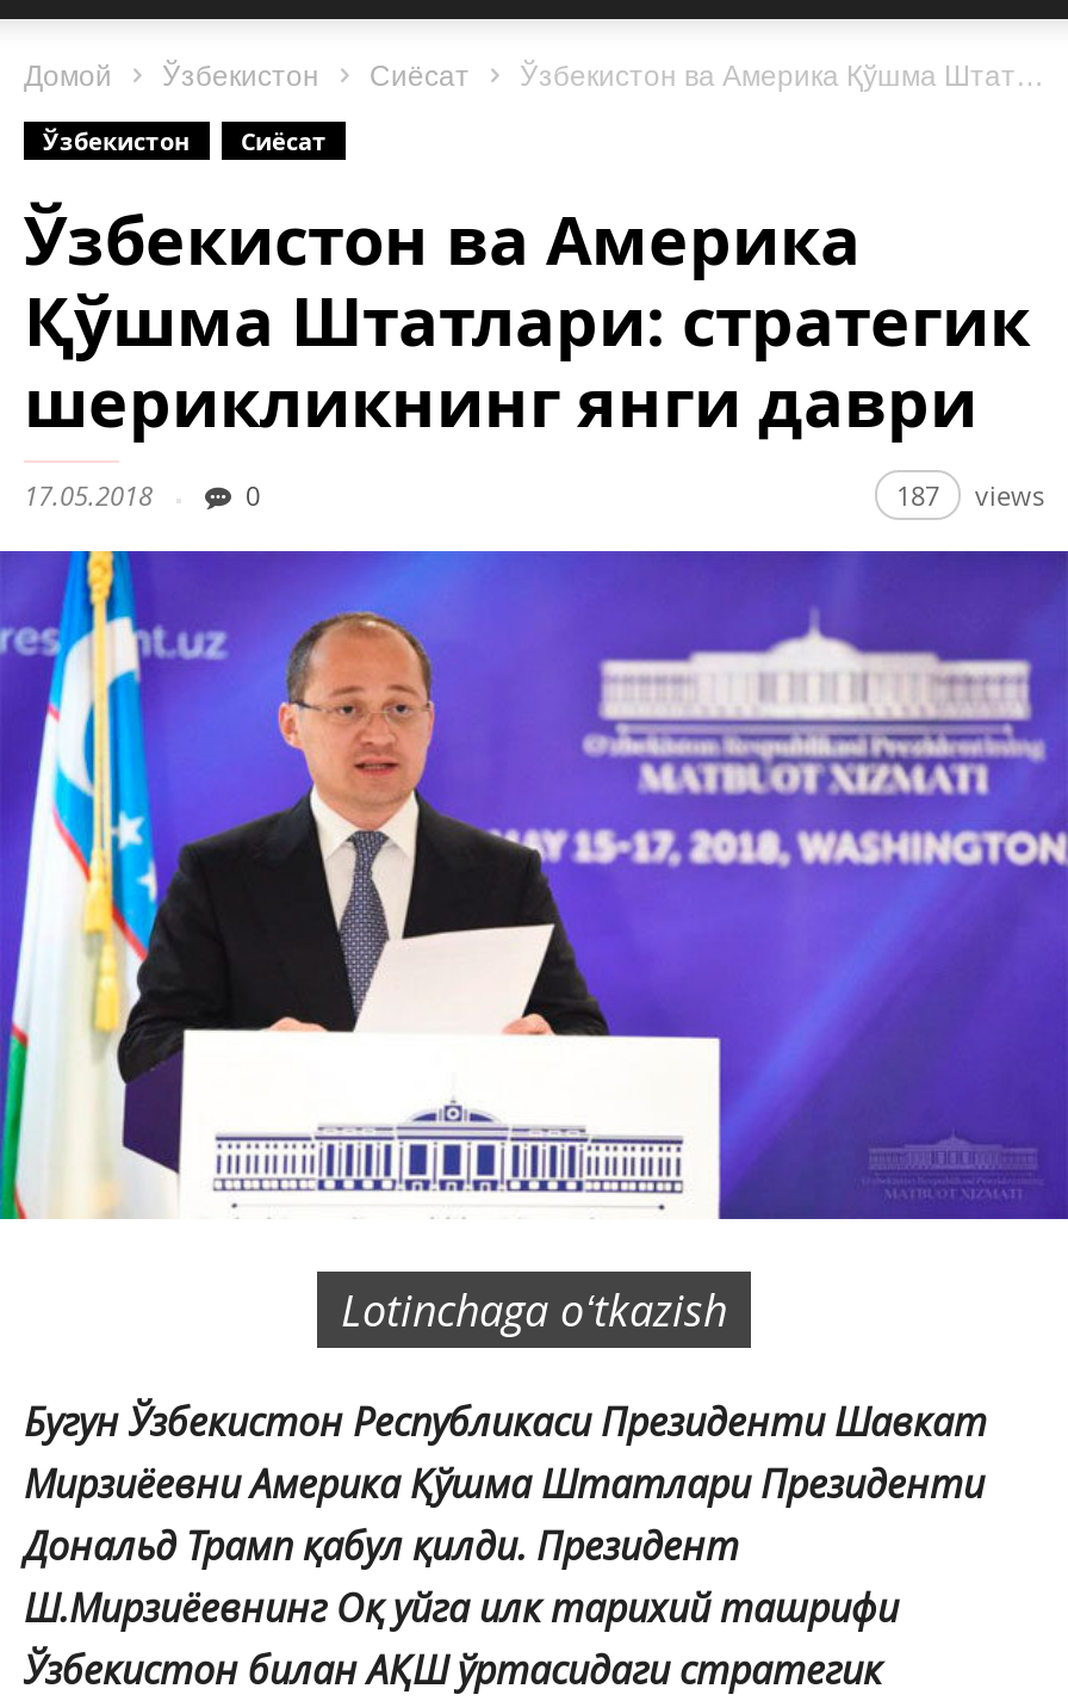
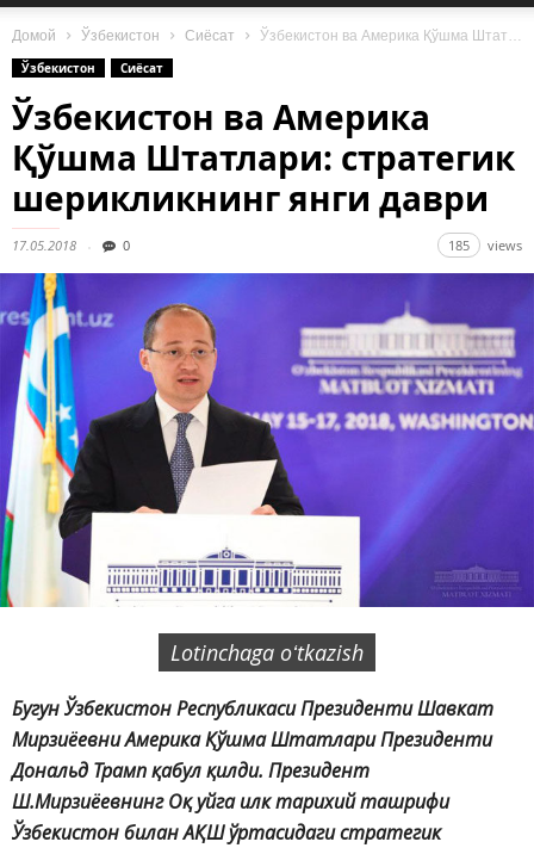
[896,477,1044,513] 187 views -> [448,236,522,254] 185 views

